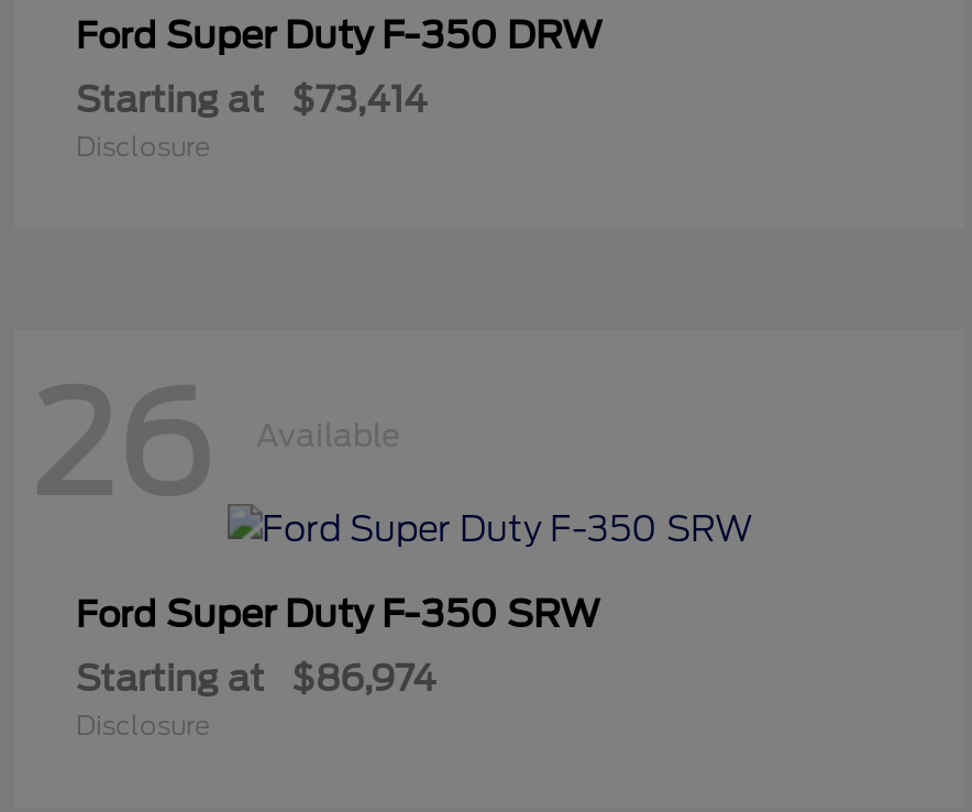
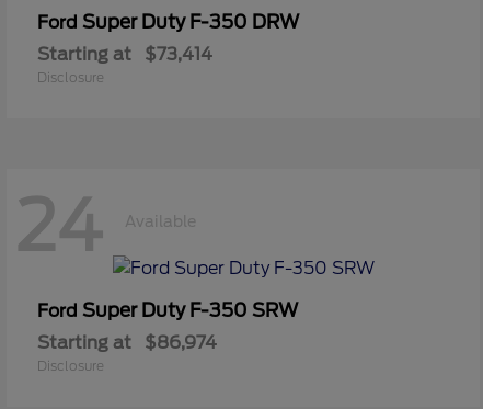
[32,362,212,529] 26 -> [15,185,103,268] 24

